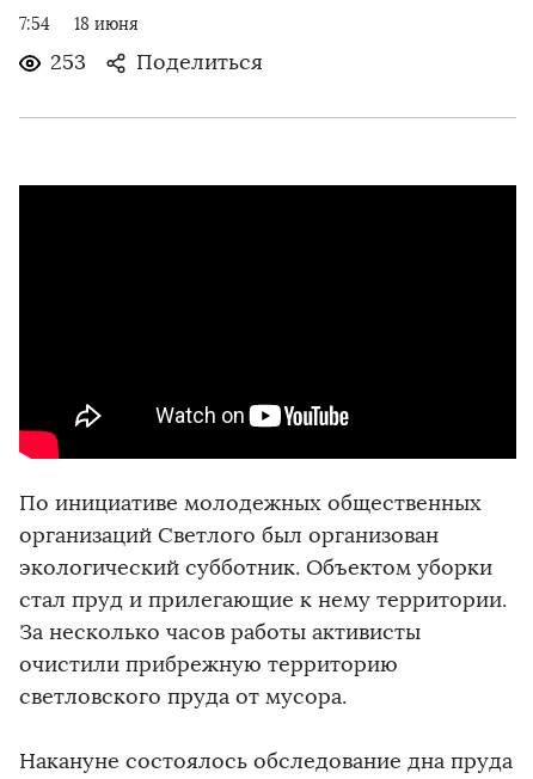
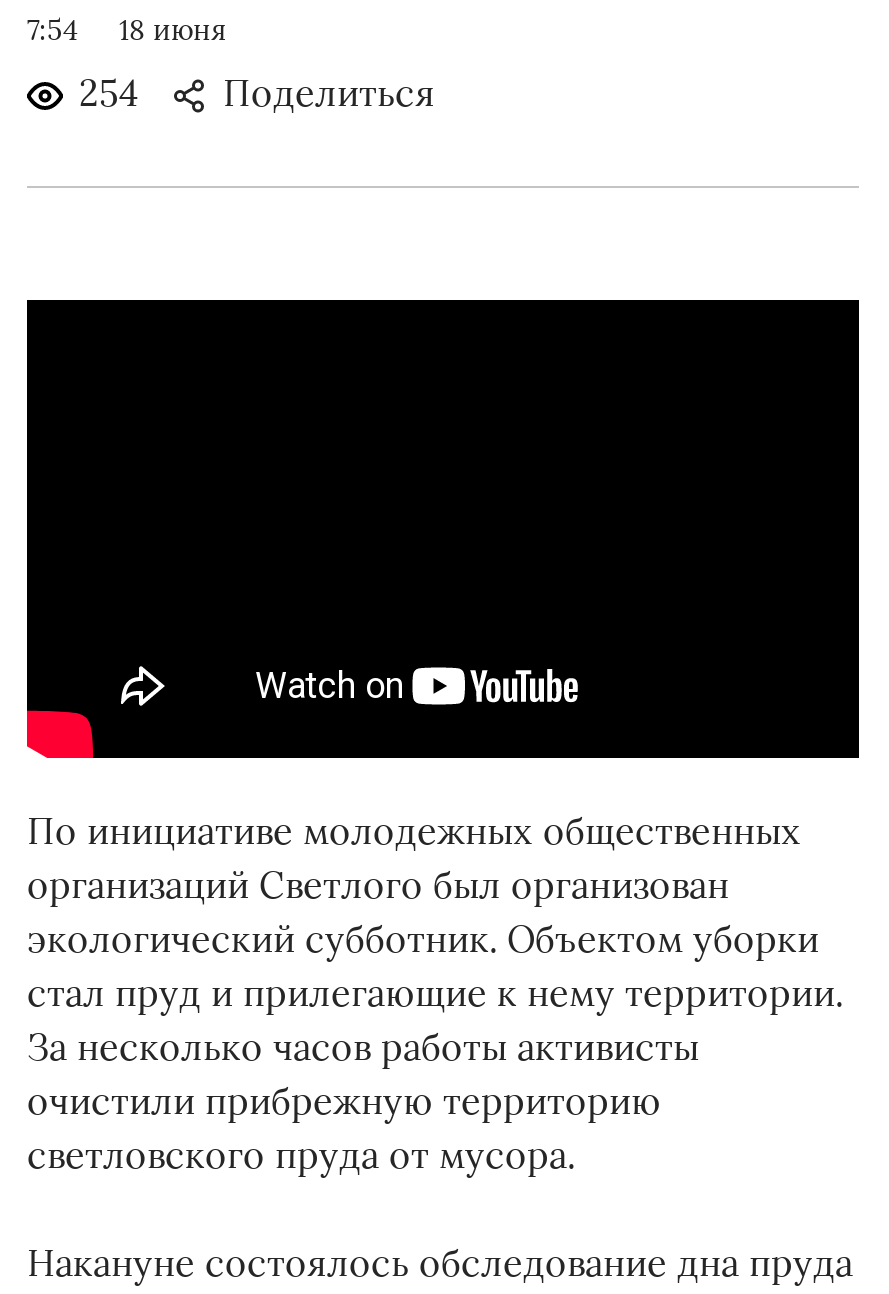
[50,49,263,75] 253 Поделиться -> [79,72,435,116] 254 Поделиться

